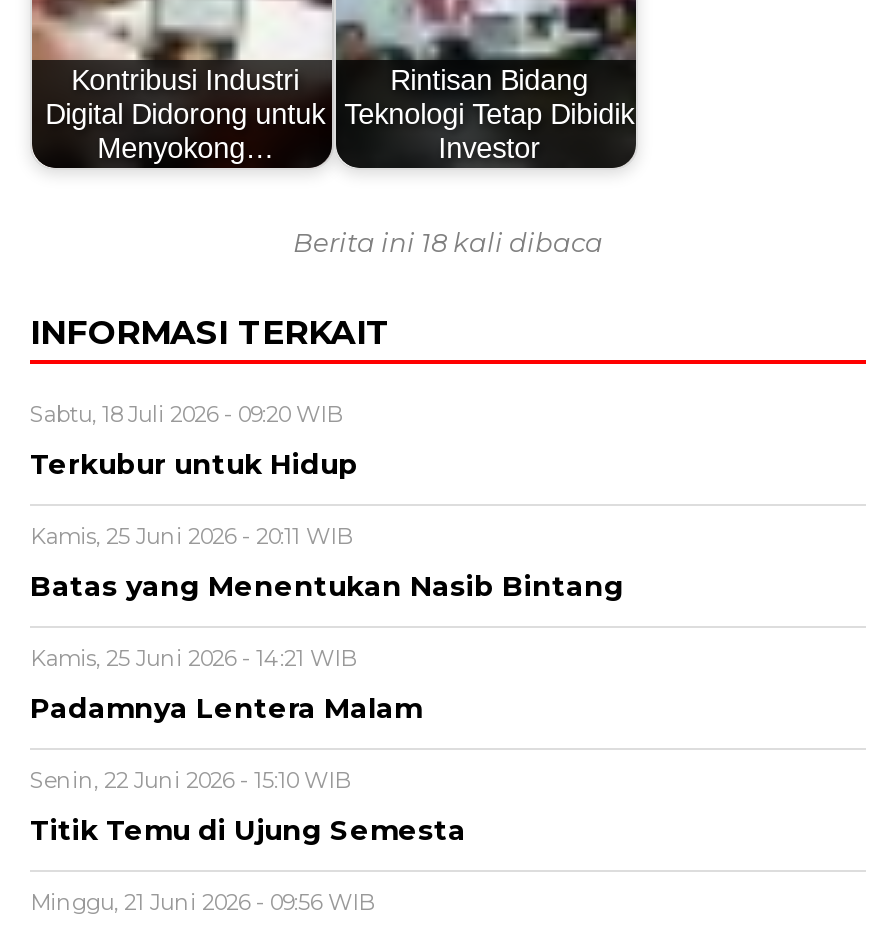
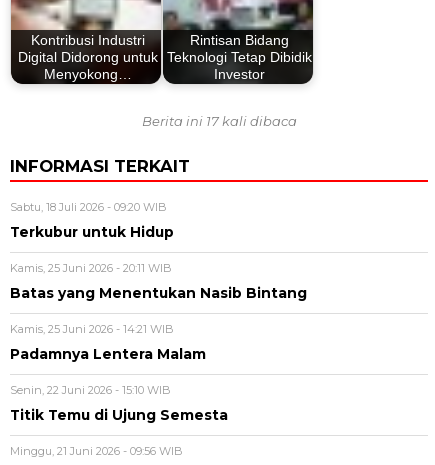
[293,227,603,259] Berita ini 18 kali dibaca -> [141,113,296,129] Berita ini 17 kali dibaca

